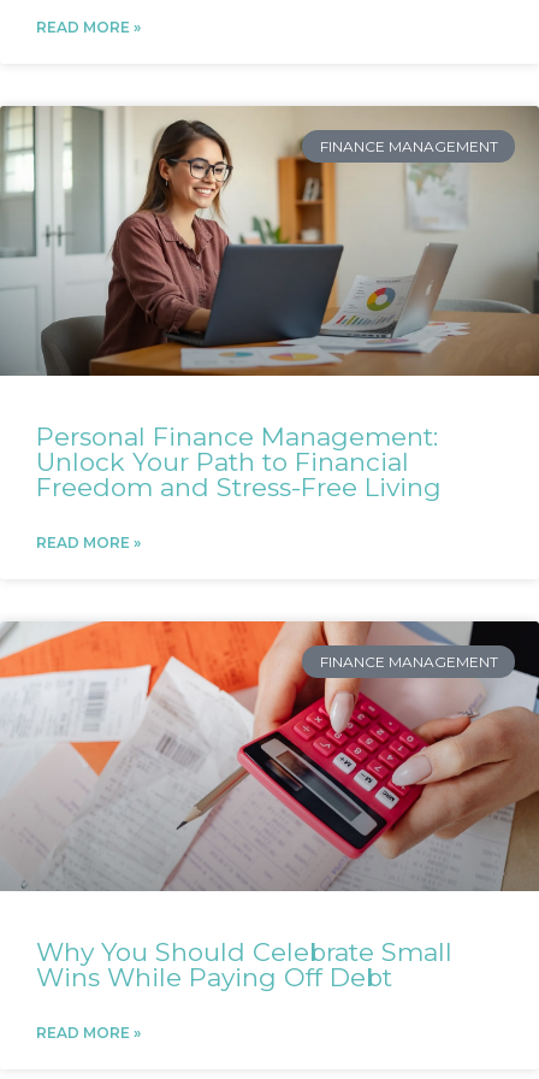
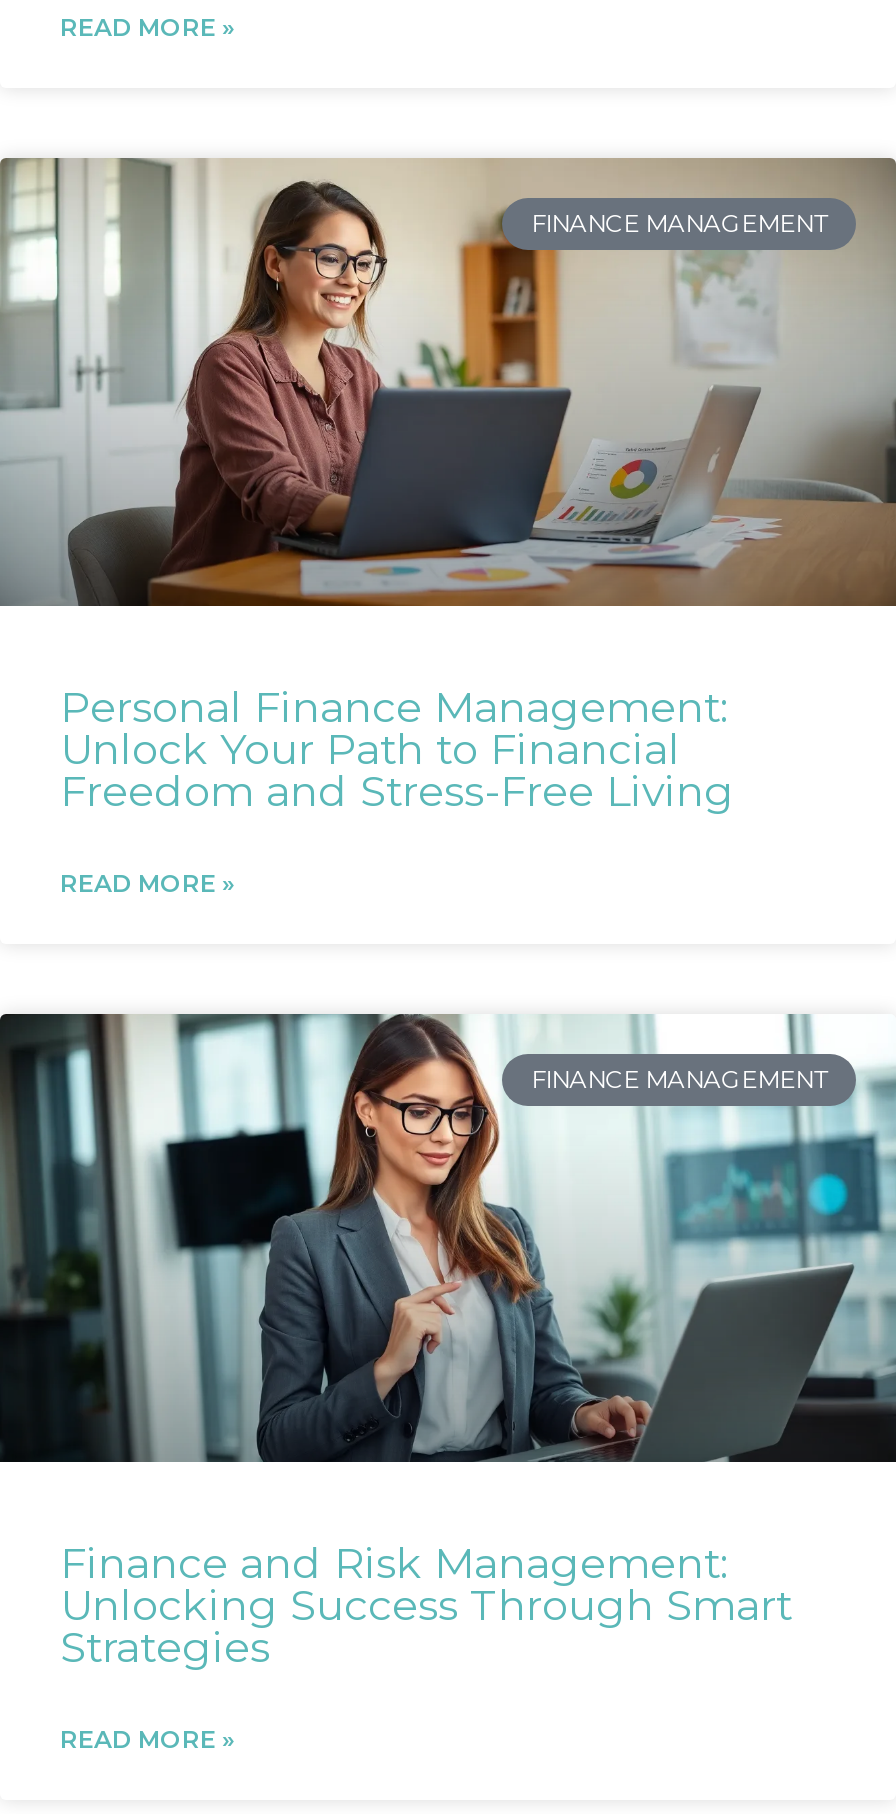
[4,620,535,993] [image] | Why You Should Celebrate Small | Wins While Paying Off Debt -> [6,1011,890,1672] [image] | Finance and Risk Management: | Unlocking Success Through Smart | Strategies

